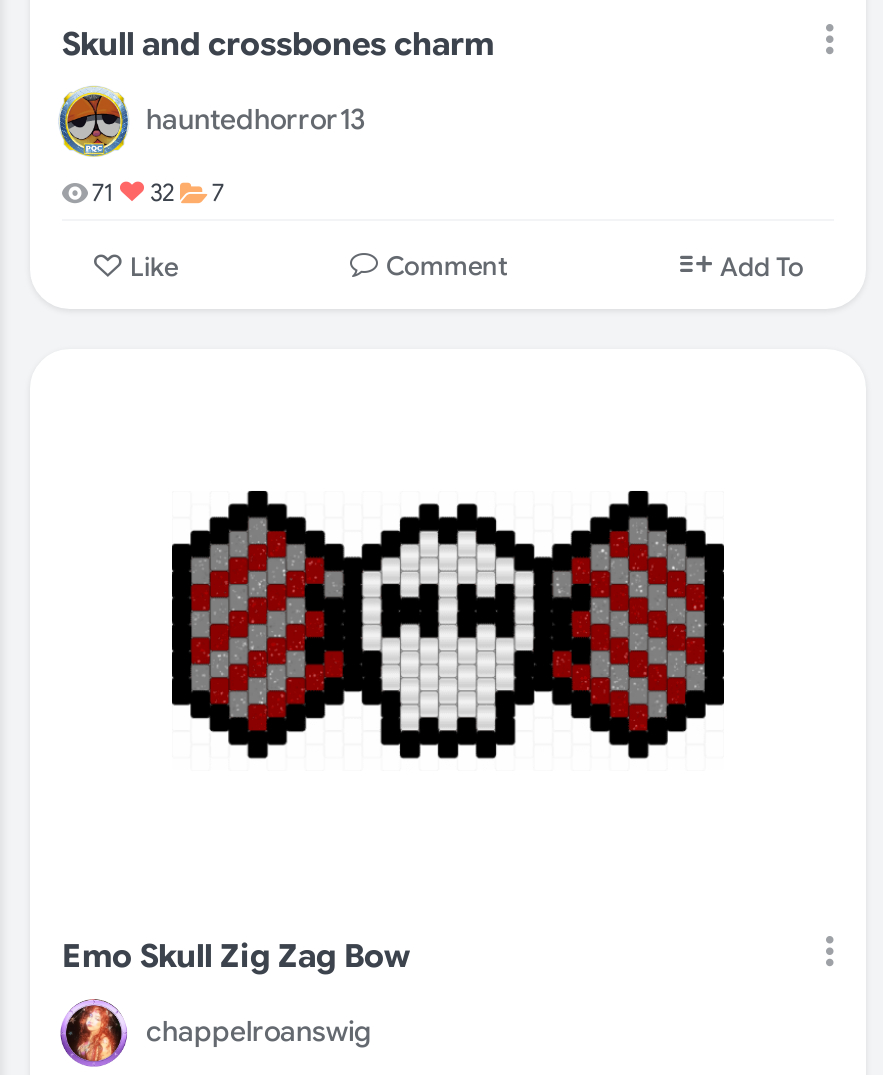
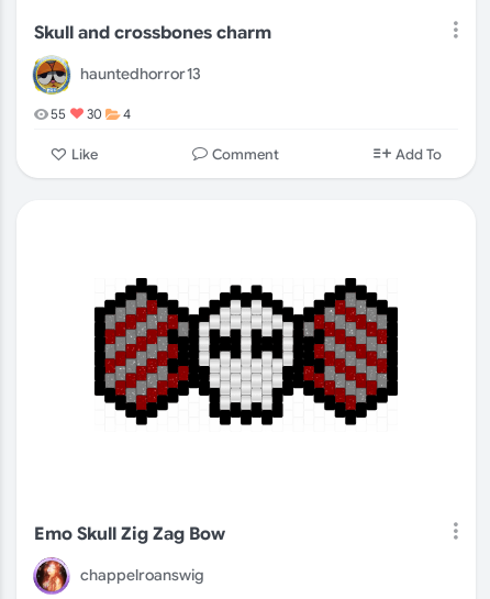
[92,177,112,207] 71 -> [51,105,66,122] 55
[150,177,174,207] 32 -> [87,105,102,122] 30
[212,177,224,207] 7 -> [123,105,131,122] 4

